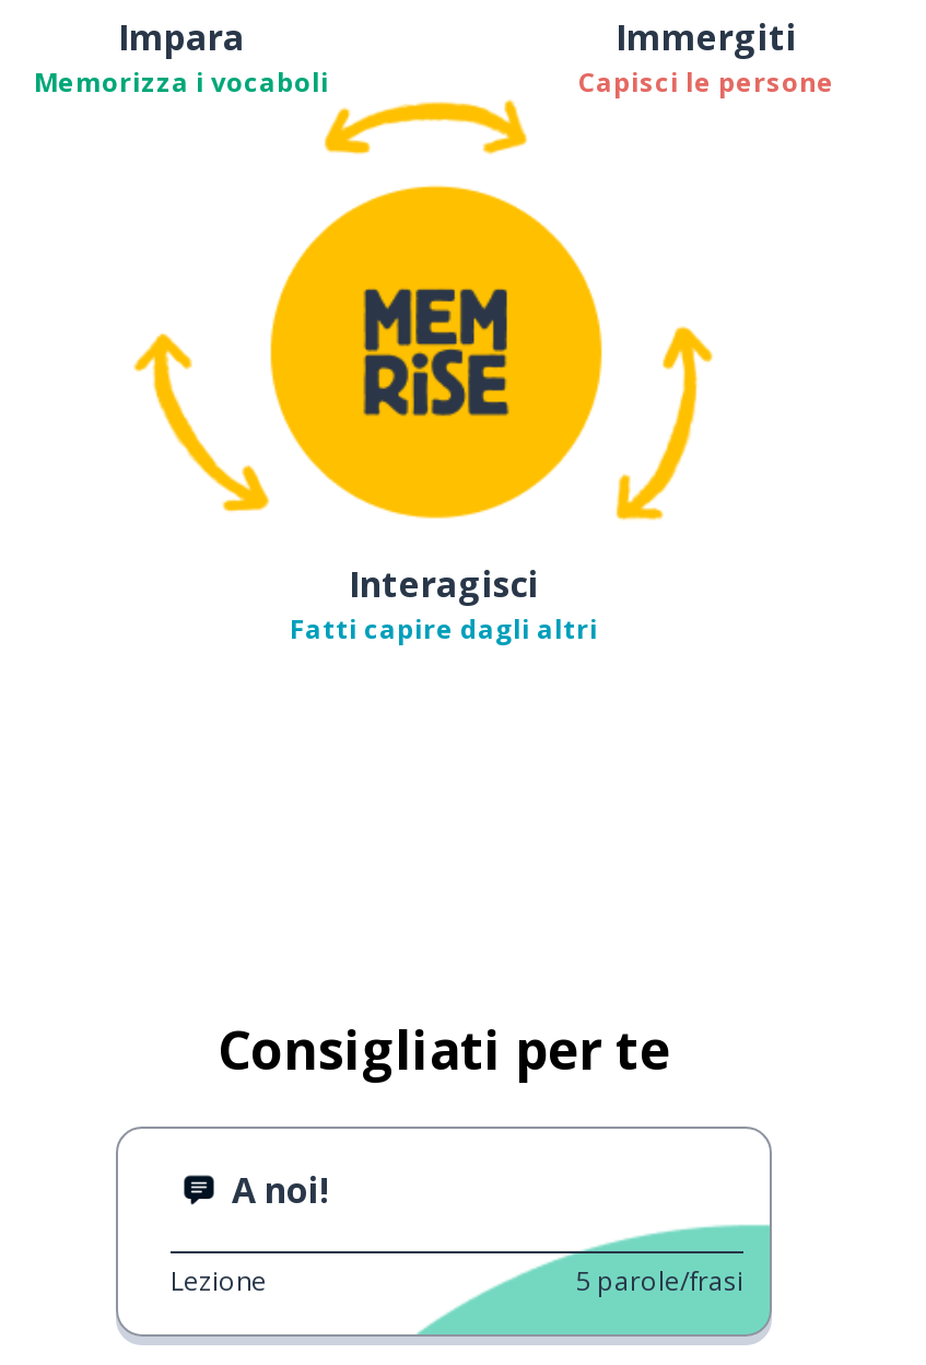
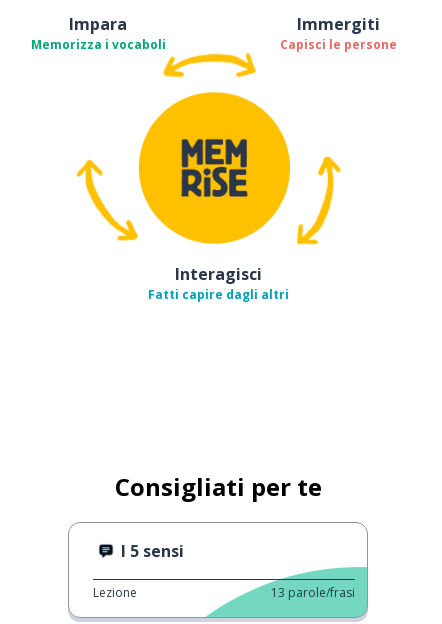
[232,1165,330,1214] A noi! -> [121,540,184,562] I 5 sensi
[575,1262,743,1299] 5 parole/frasi -> [271,584,355,601] 13 parole/frasi

